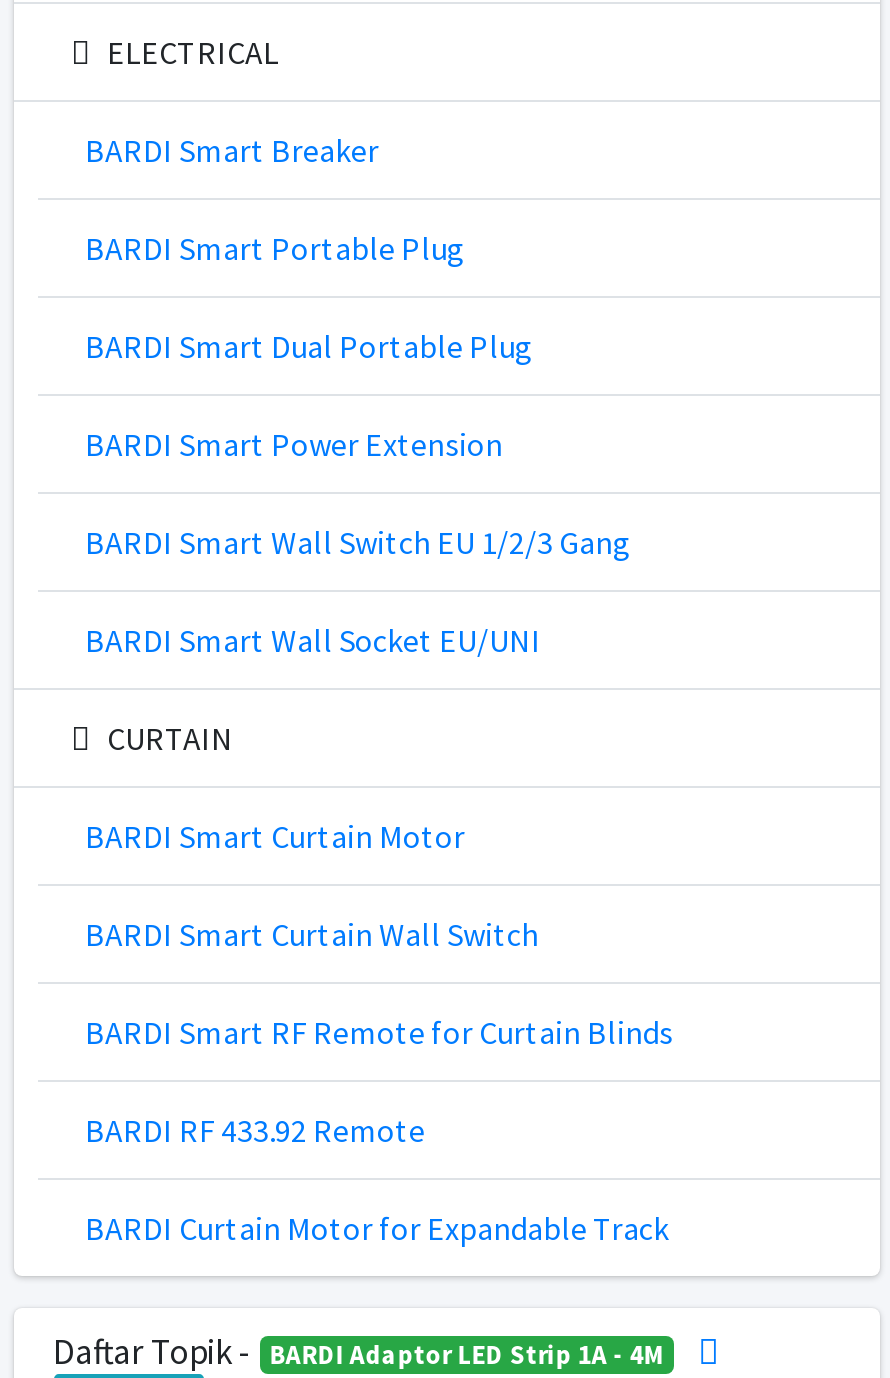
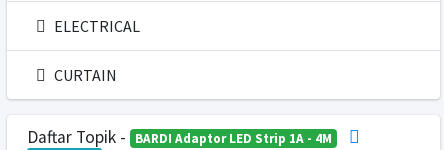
[85,130,631,660] BARDI Smart Breaker | BARDI Smart Portable Plug | BARDI Smart Dual Portable Plug | BARDI Smart Power Extension | BARDI Smart Wall Switch EU 1/2/3 Gang | BARDI Smart Wall Socket EU/UNI -> none
[85,816,673,1248] BARDI Smart Curtain Motor | BARDI Smart Curtain Wall Switch | BARDI Smart RF Remote for Curtain Blinds | BARDI RF 433.92 Remote | BARDI Curtain Motor for Expandable Track -> none

